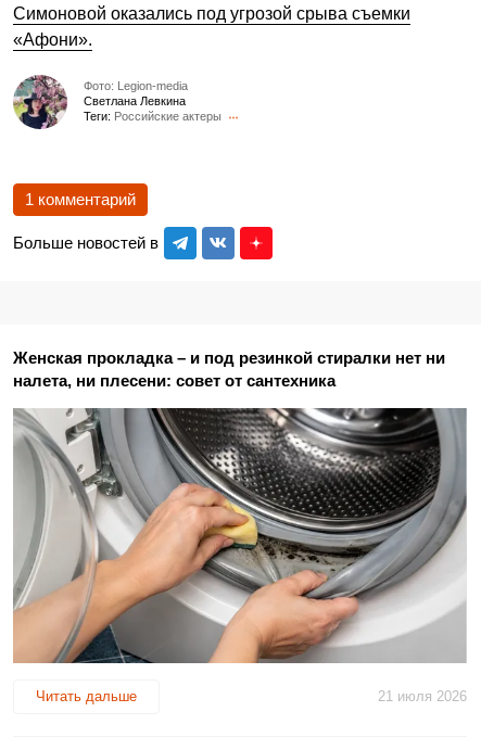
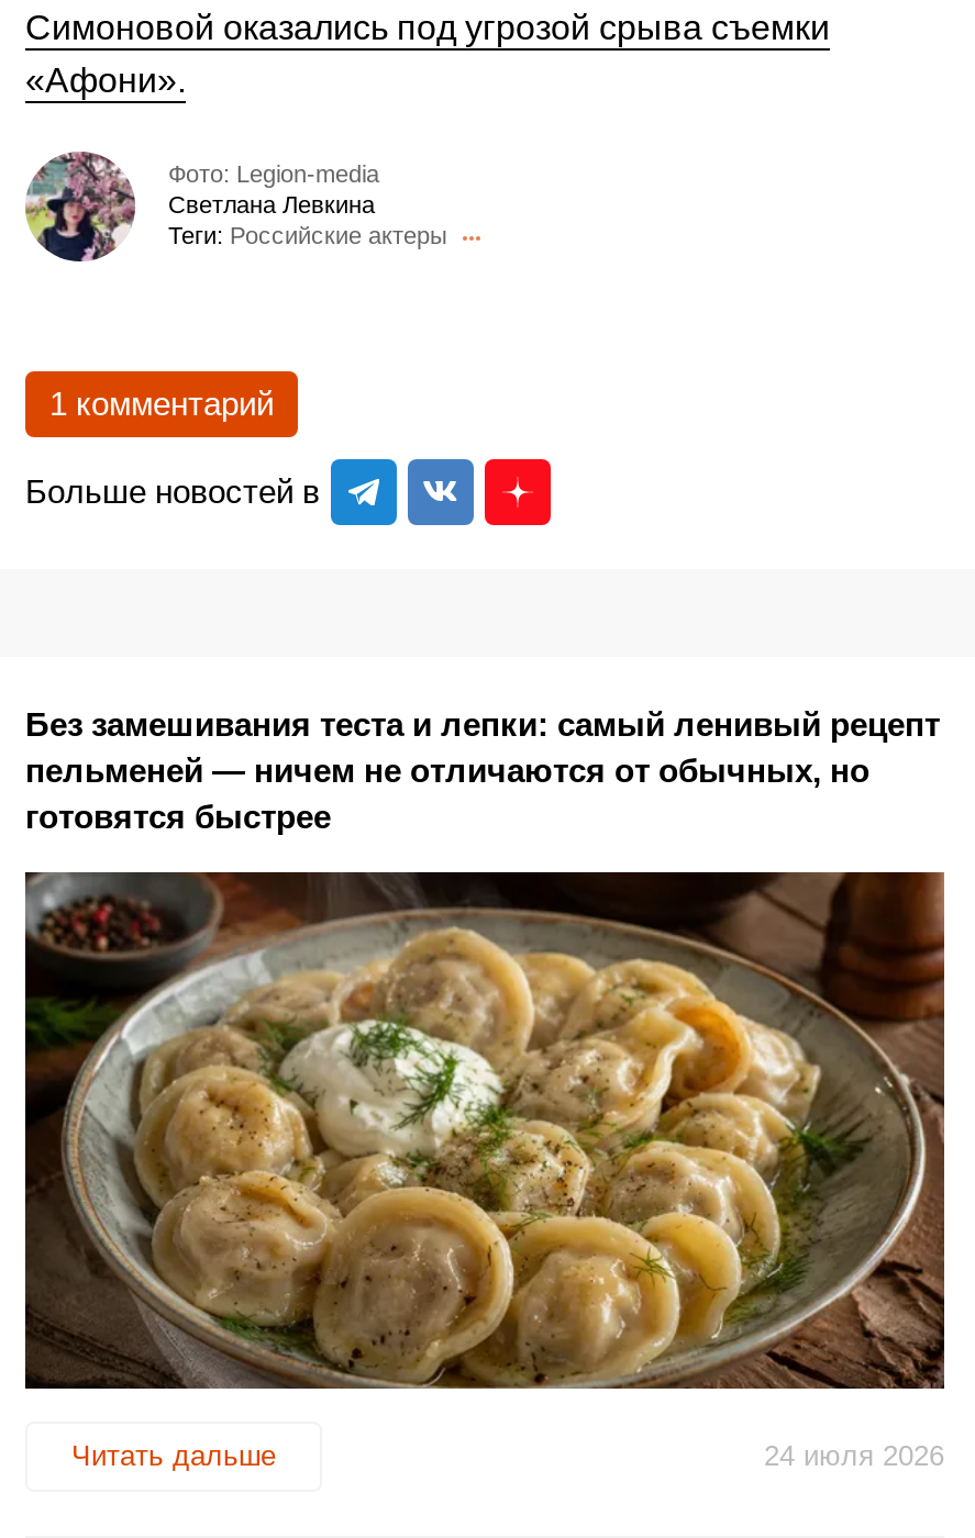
[13,348,445,389] Женская прокладка – и под резинкой стиралки нет ни | налета, ни плесени: совет от сантехника -> [25,705,940,834] Без замешивания теста и лепки: самый ленивый рецепт | пельменей — ничем не отличаются от обычных, но | готовятся быстрее
[13,407,467,705] [image] | 21 июля 2026 -> [23,870,946,1473] [image] | 24 июля 2026

